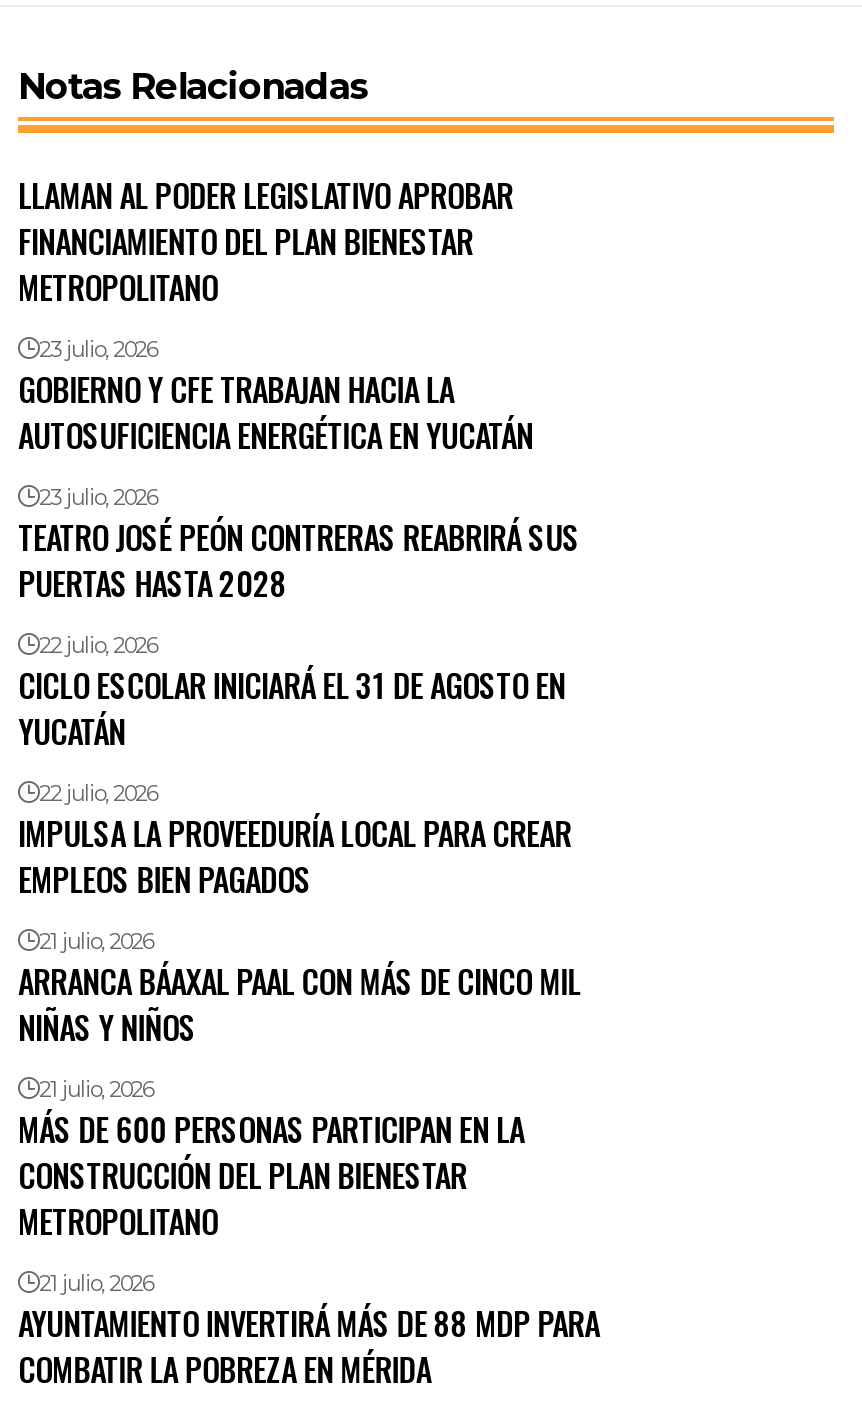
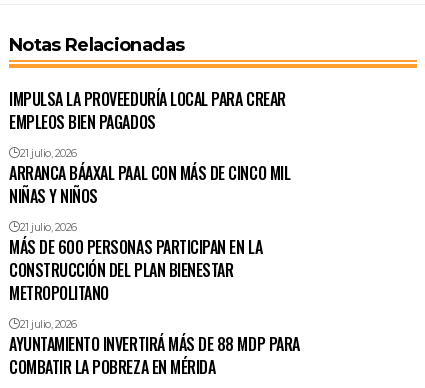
[18,172,579,808] LLAMAN AL PODER LEGISLATIVO APROBAR | FINANCIAMIENTO DEL PLAN BIENESTAR | METROPOLITANO | 23 julio, 2026 | GOBIERNO Y CFE TRABAJAN HACIA LA | AUTOSUFICIENCIA ENERGÉTICA EN YUCATÁN | 23 julio, 2026 | TEATRO JOSÉ PEÓN CONTRERAS REABRIRÁ SUS | PUERTAS HASTA 2028 | 22 julio, 2026 | CICLO ESCOLAR INICIARÁ EL 31 DE AGOSTO EN | YUCATÁN | 22 julio, 2026 -> none

